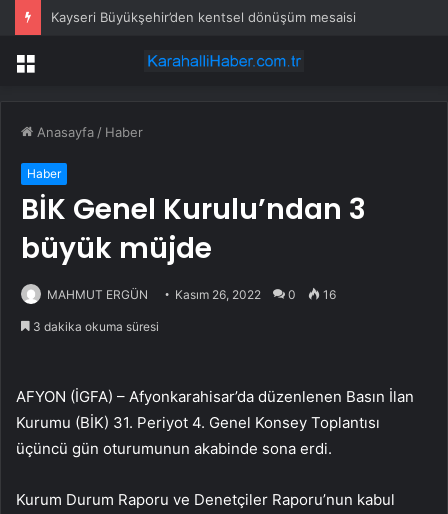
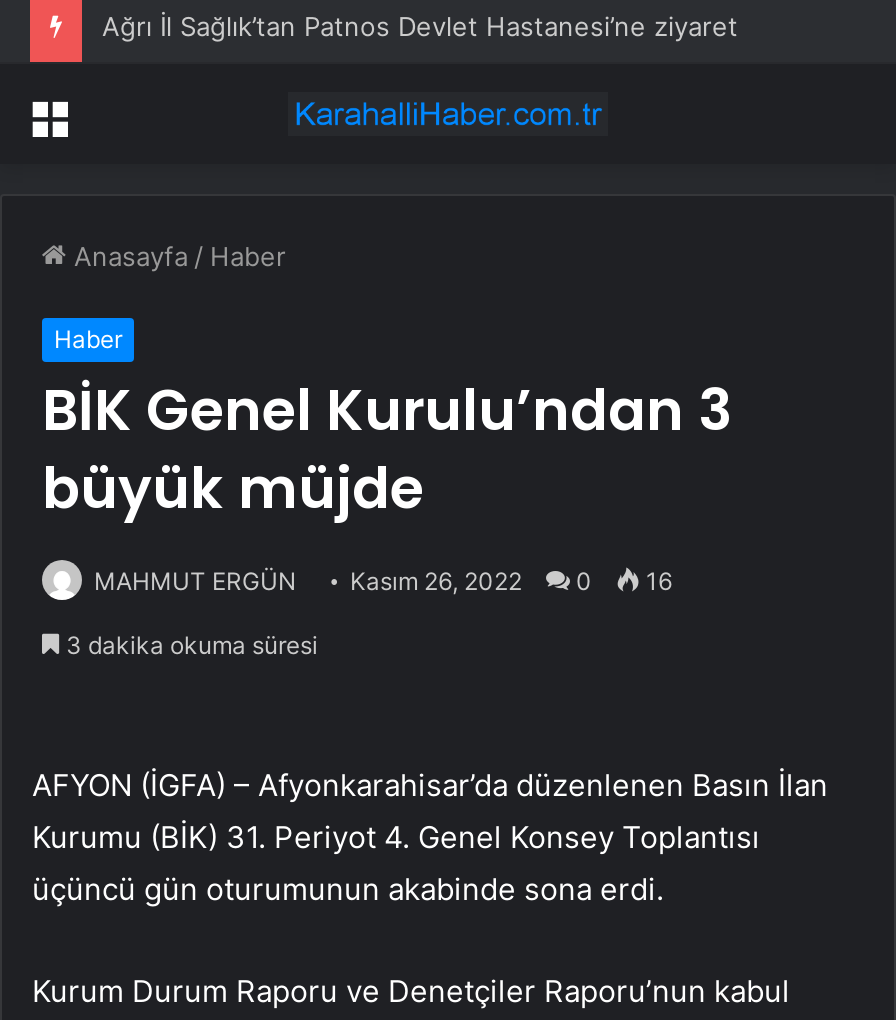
[51,9,356,25] Kayseri Büyükşehir’den kentsel dönüşüm mesaisi -> [102,10,738,42] Ağrı İl Sağlık’tan Patnos Devlet Hastanesi’ne ziyaret

